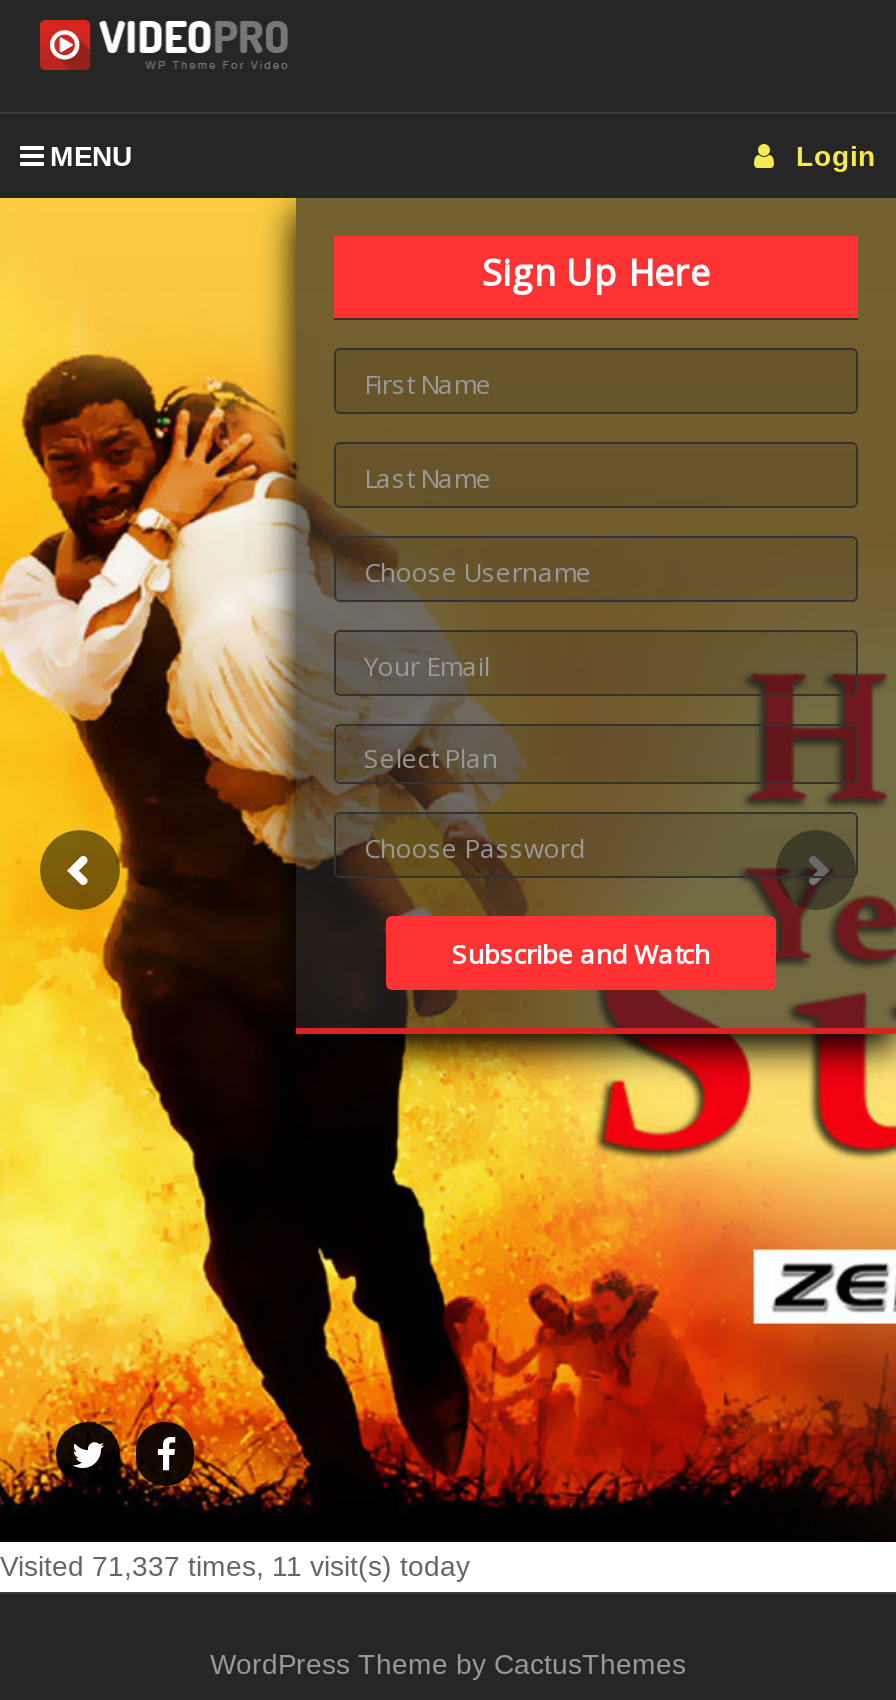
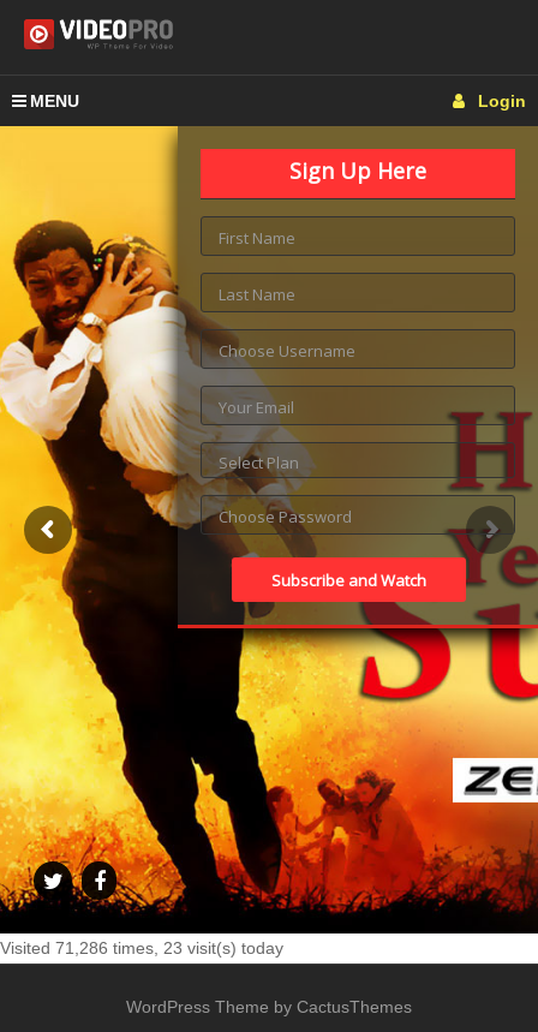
[0,1550,470,1582] Visited 71,337 times, 11 visit(s) today -> [0,938,283,958] Visited 71,286 times, 23 visit(s) today

